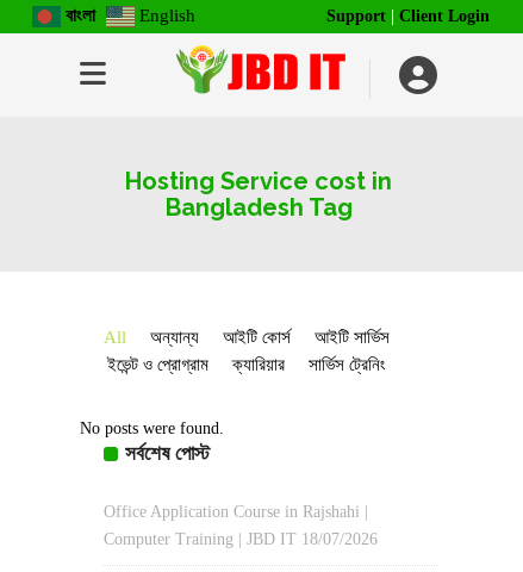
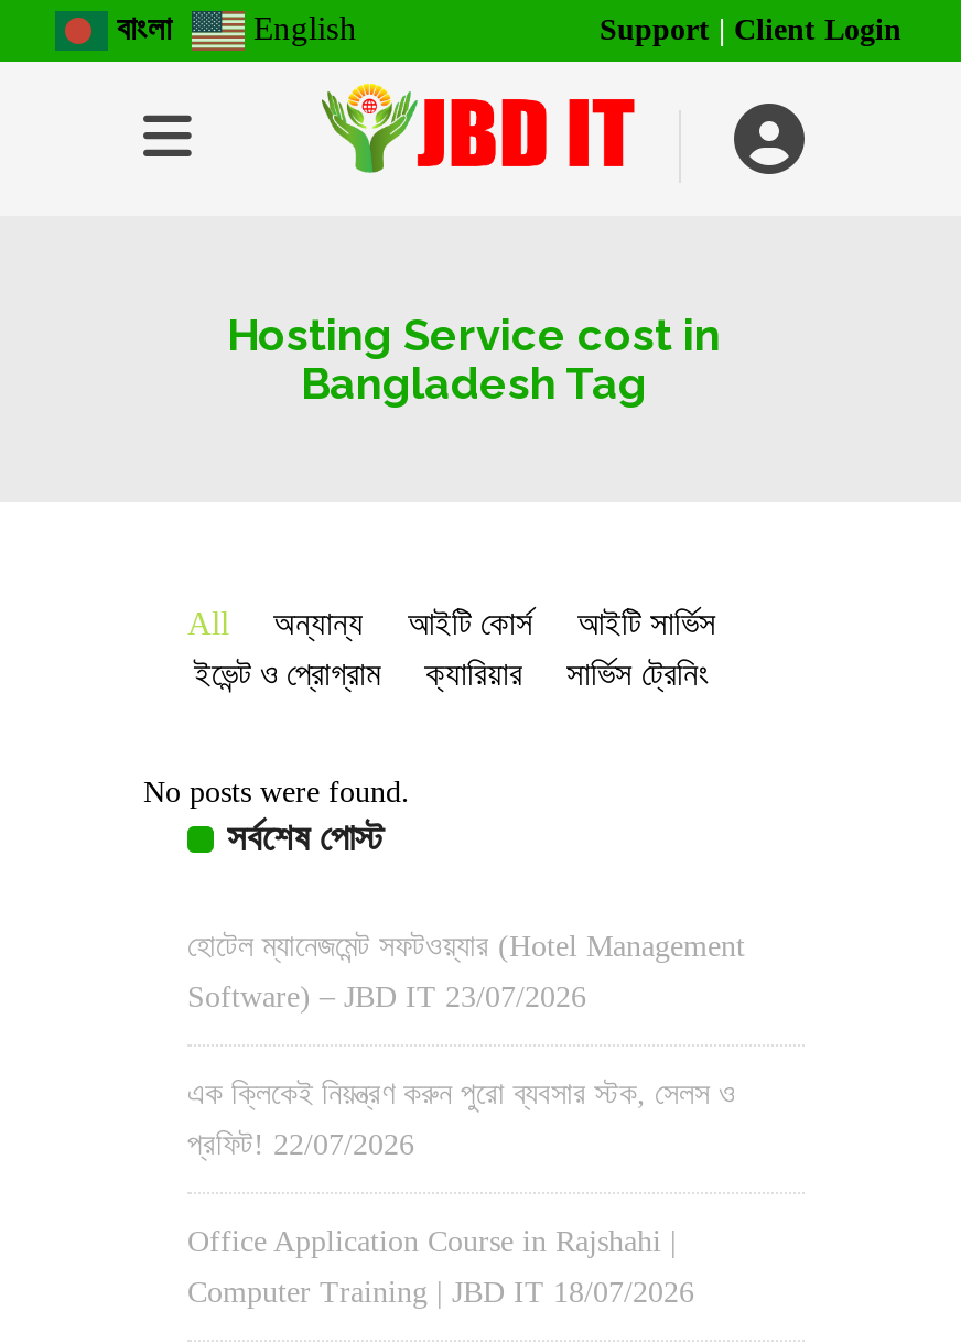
none -> [187,930,745,1161] হোটেল ম্যানেজমেন্ট সফটওয়্যার (Hotel Management | Software) – JBD IT 23/07/2026 | এক ক্লিকেই নিয়ন্ত্রণ করুন পুরো ব্যবসার স্টক, সেলস ও | প্রফিট! 22/07/2026

